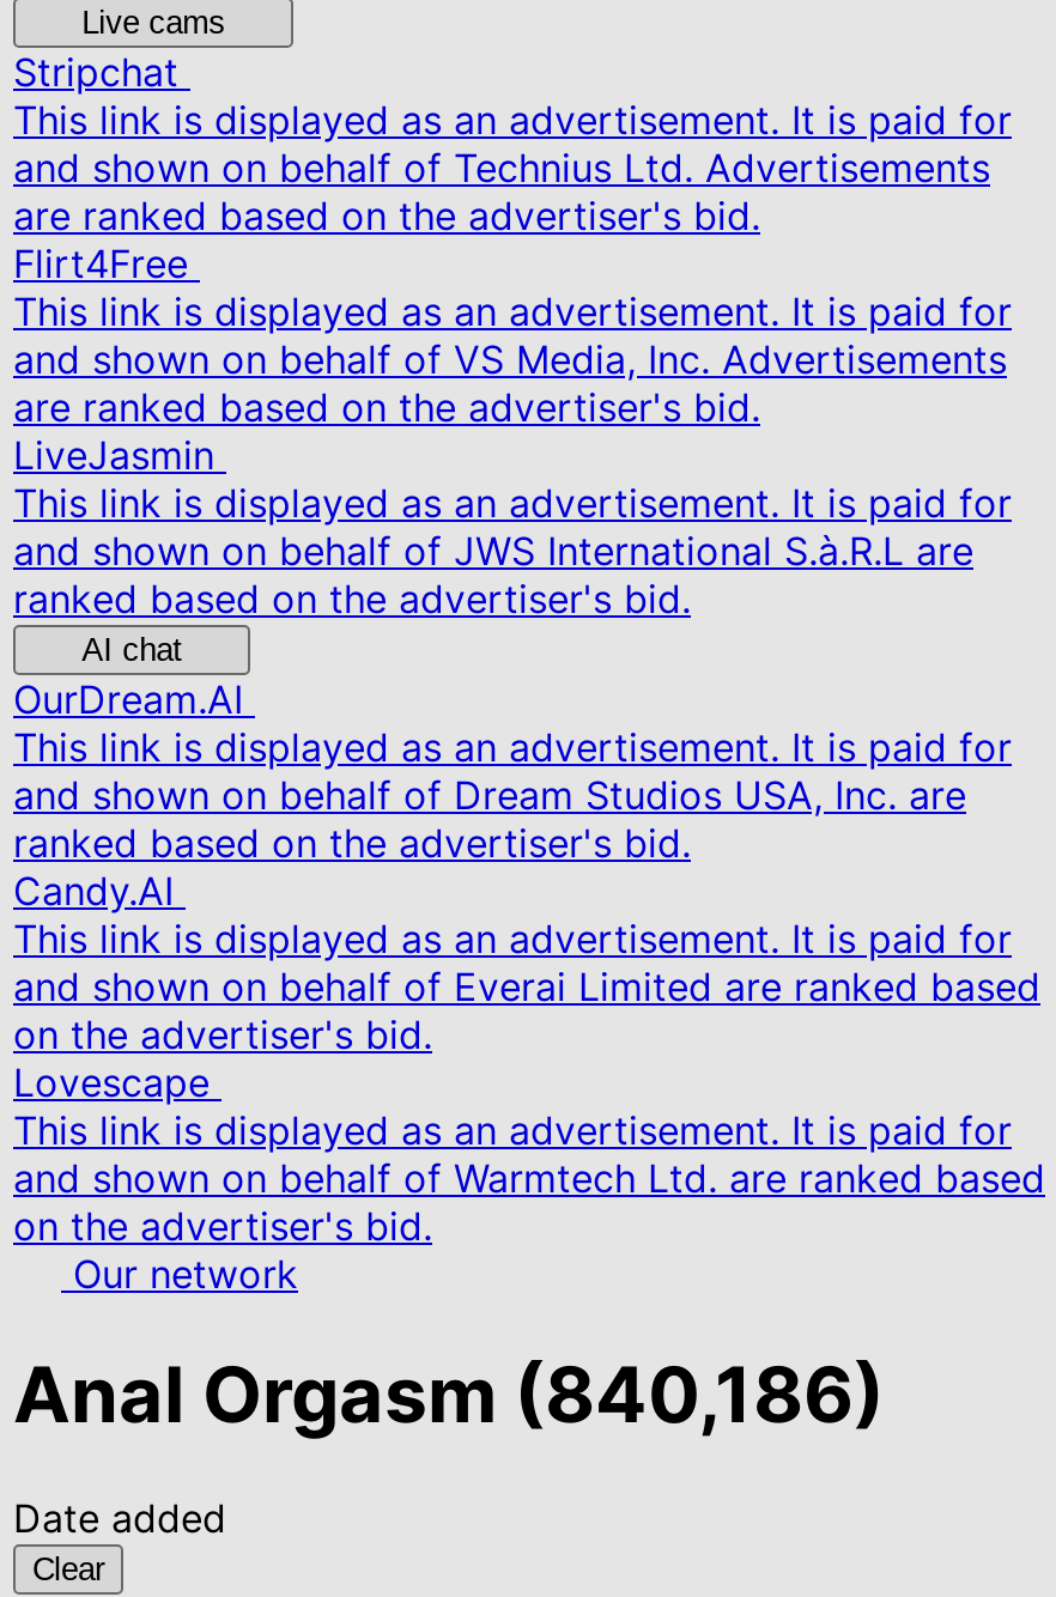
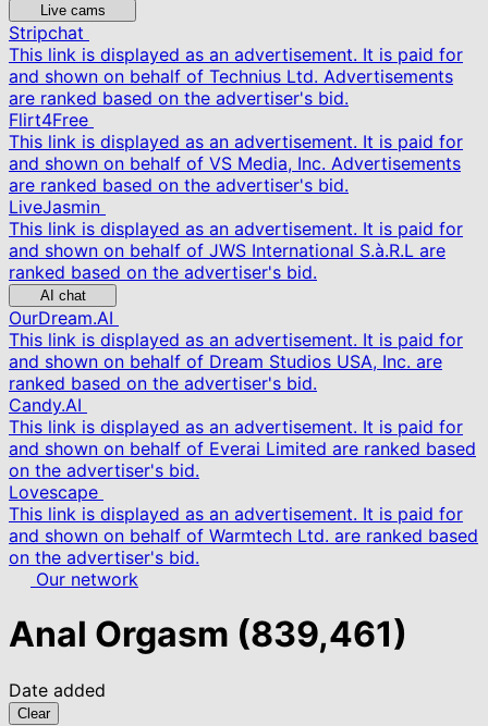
[13,1349,885,1442] Anal Orgasm (840,186) -> [9,613,407,656] Anal Orgasm (839,461)

